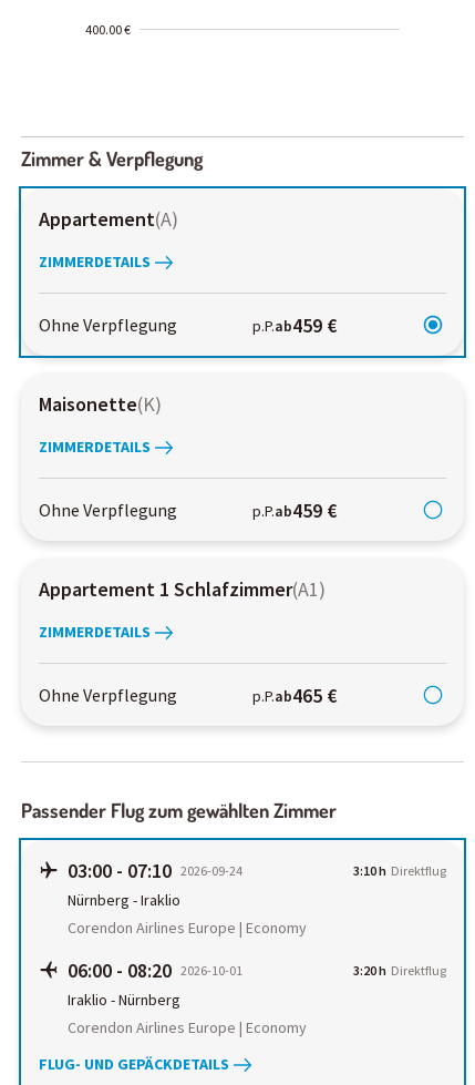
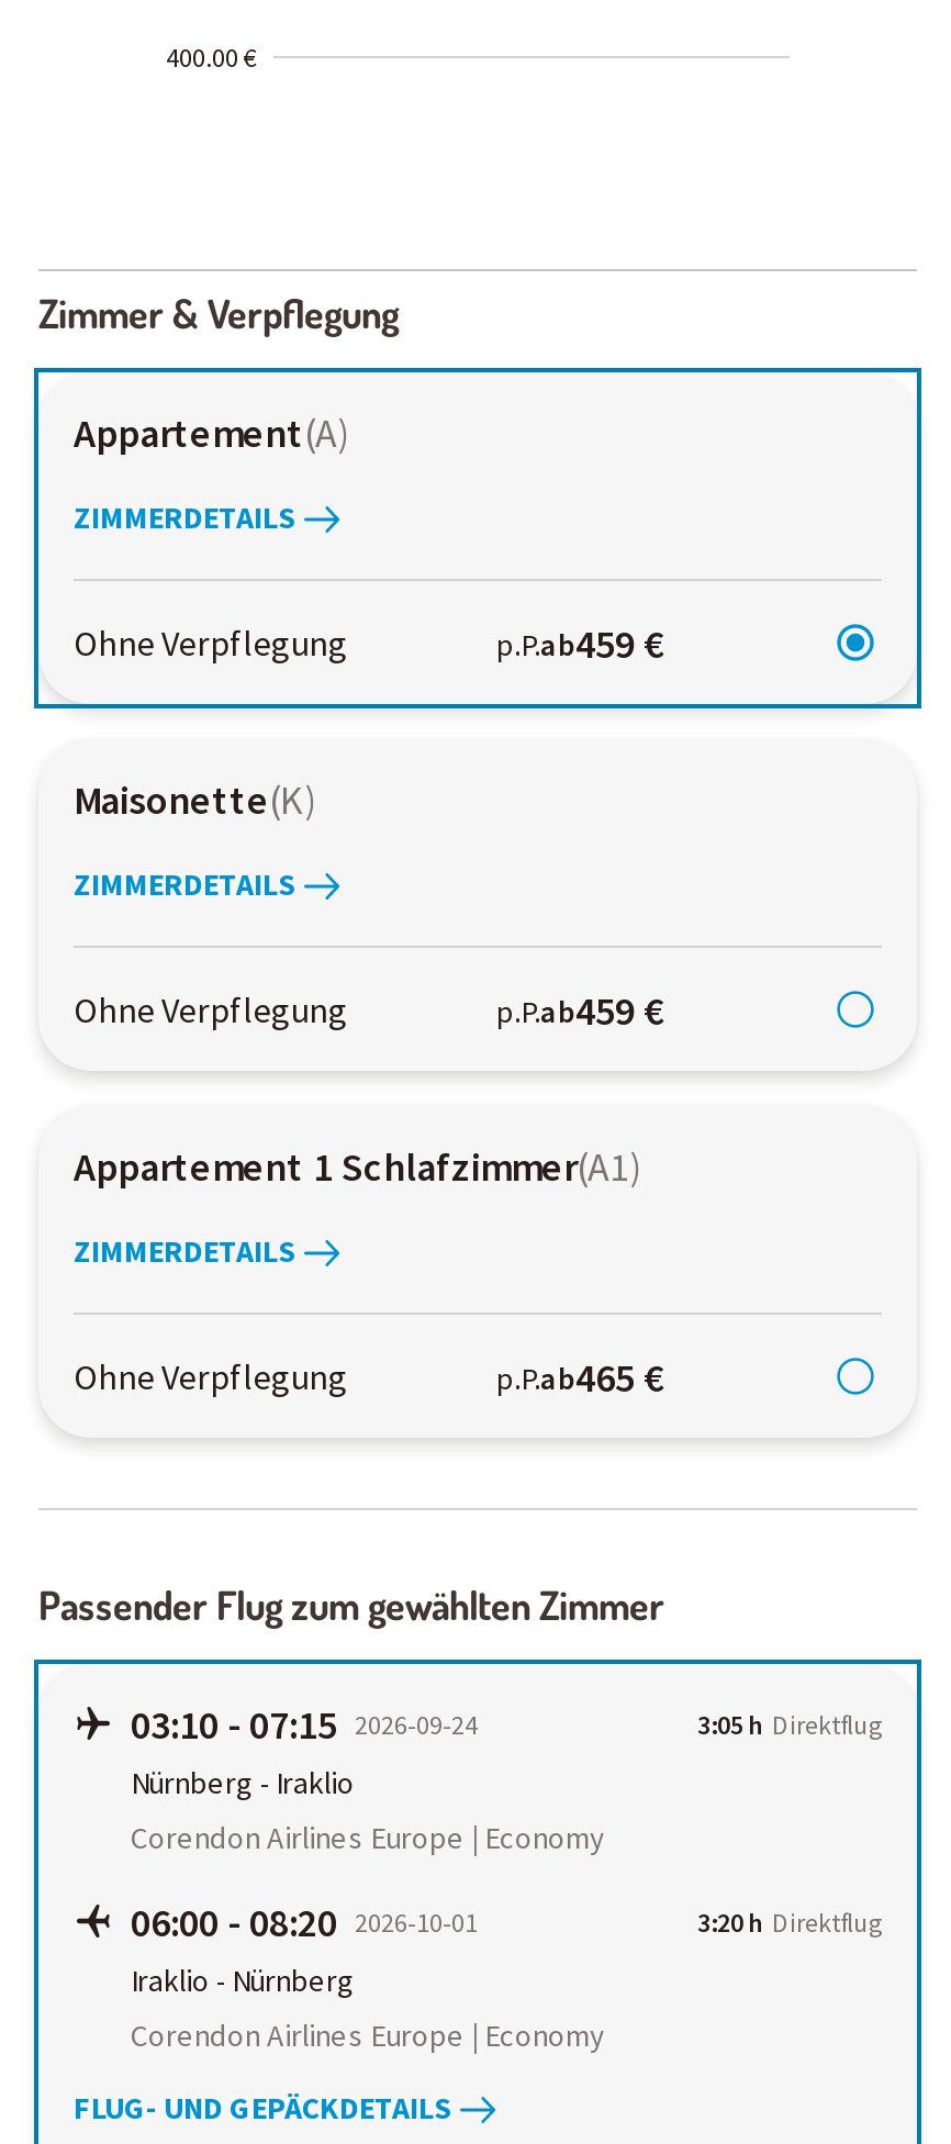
[68,858,242,883] 03:00 - 07:10 2026-09-24 -> [131,1699,478,1749] 03:10 - 07:15 2026-09-24
[353,863,446,879] 3:10 h Direktflug -> [697,1709,882,1742] 3:05 h Direktflug

